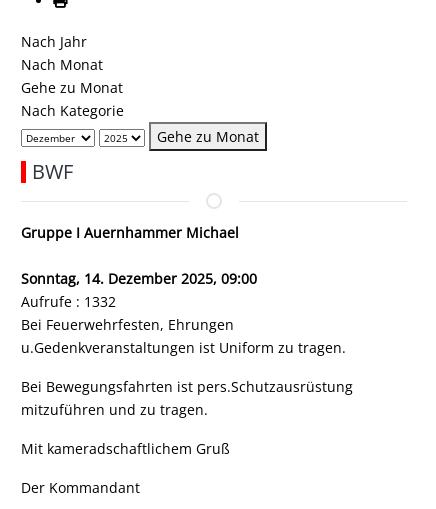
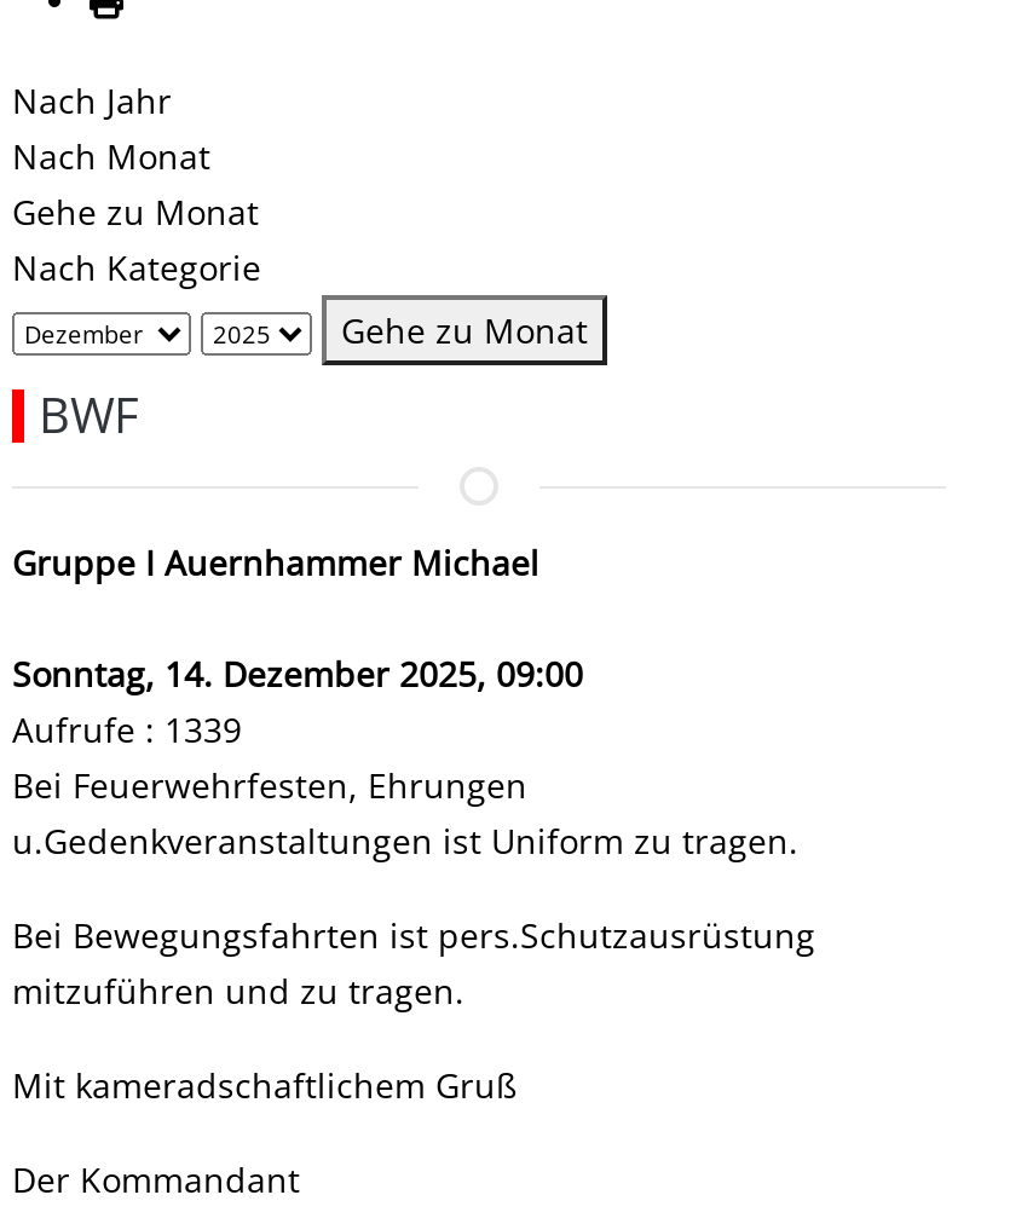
[21,292,116,311] Aufrufe: 1332 -> [12,707,242,753] Aufrufe: 1339

